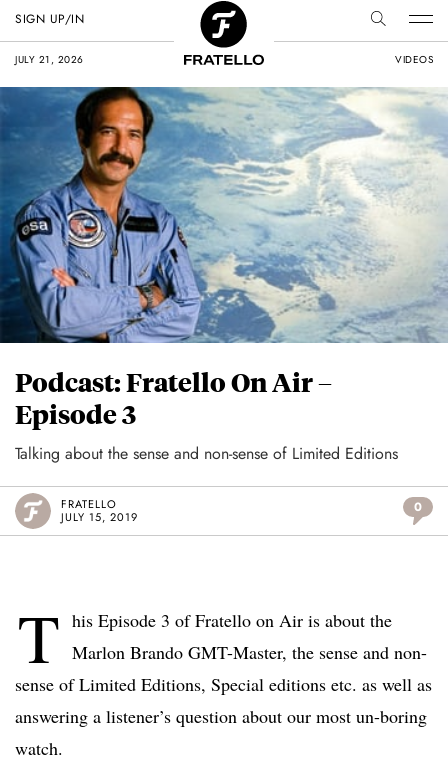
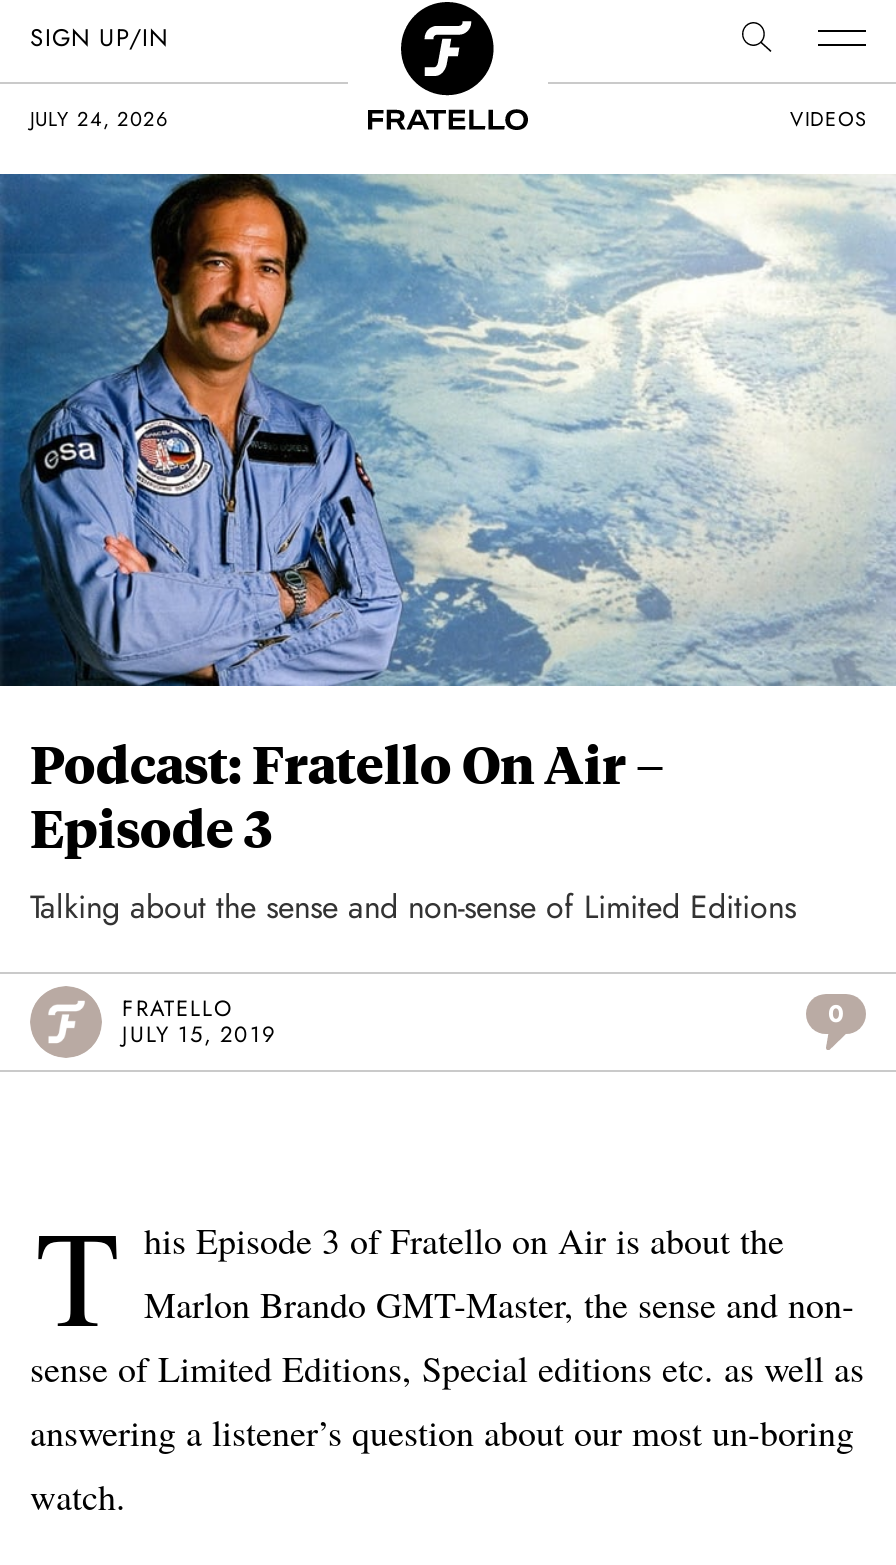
[15,52,83,67] JULY 21, 2026 -> [30,104,169,134] JULY 24, 2026

